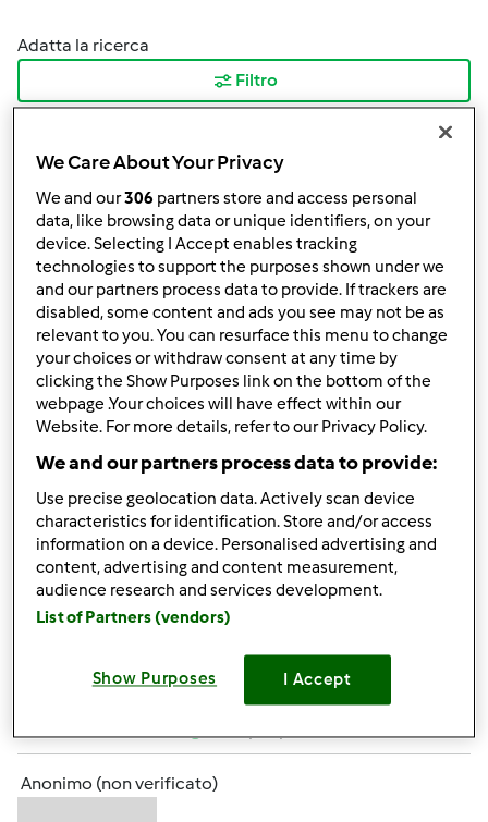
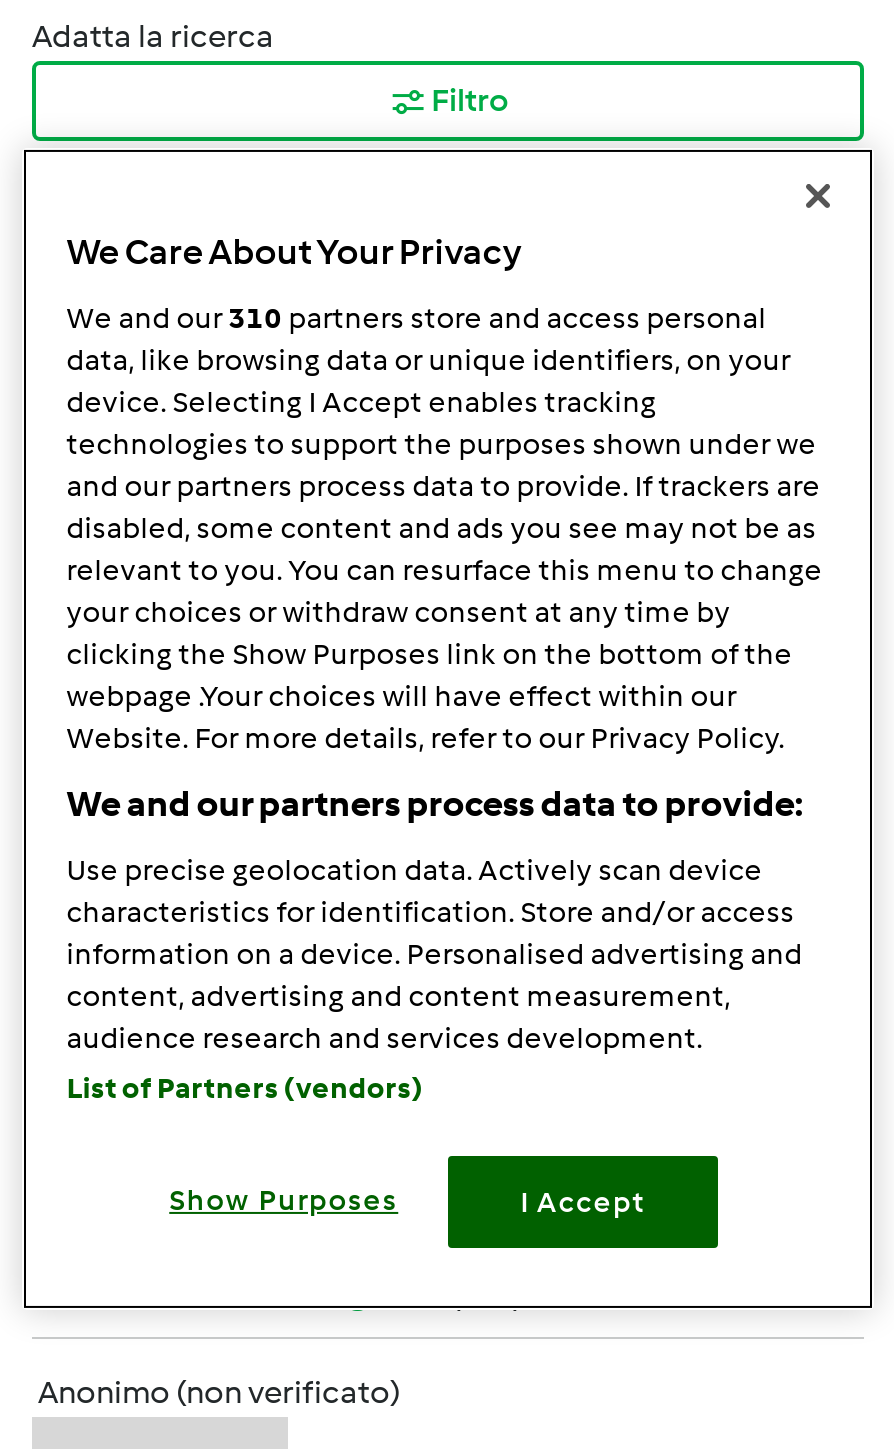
[36,188,417,208] We and our306 partners store and access personal -> [66,299,766,335] We and our310 partners store and access personal

